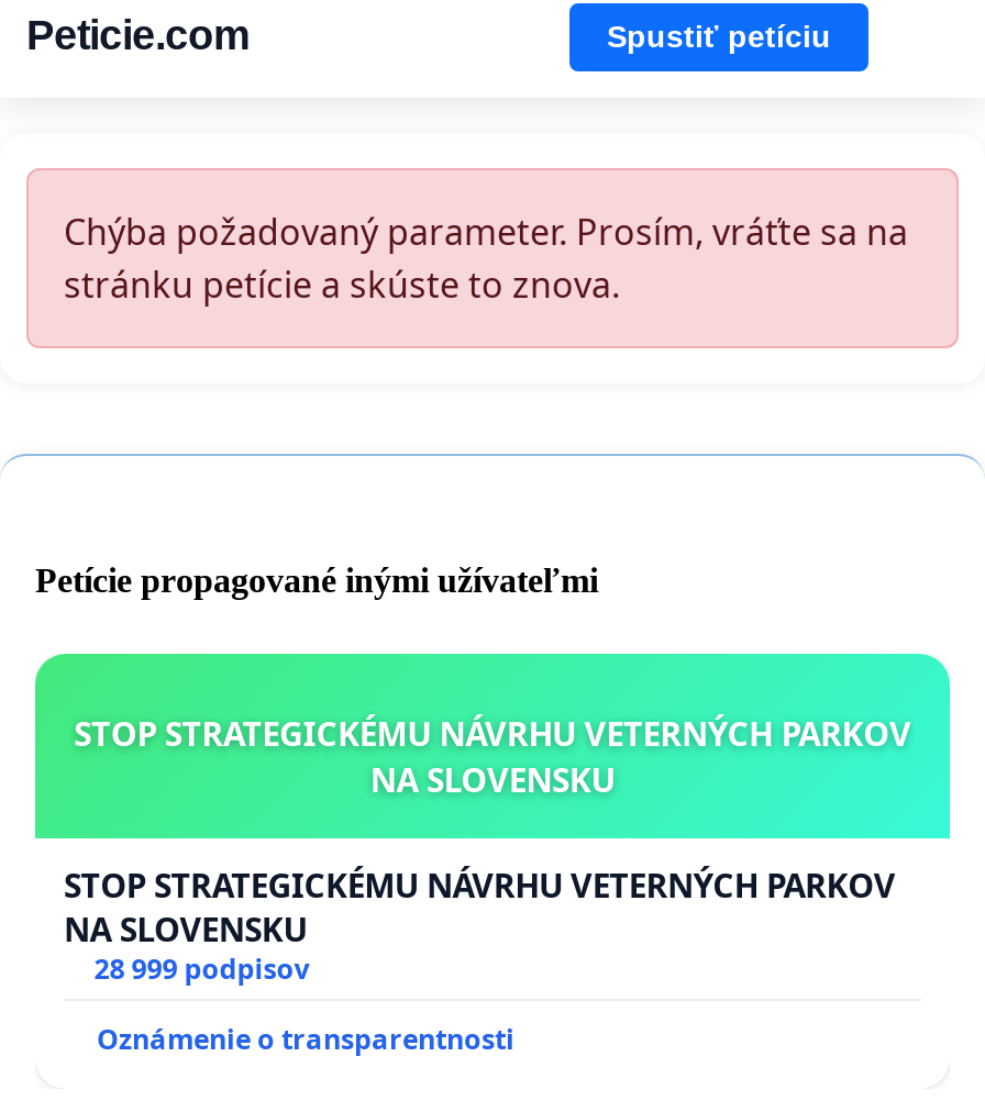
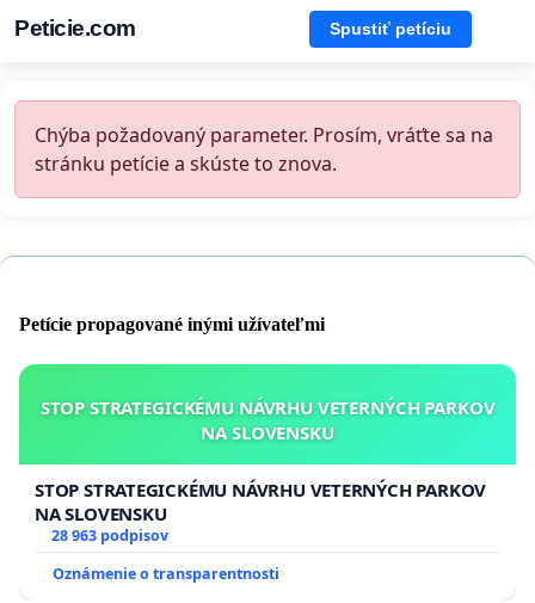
[94,951,310,988] 28 999 podpisov -> [51,526,168,546] 28 963 podpisov

